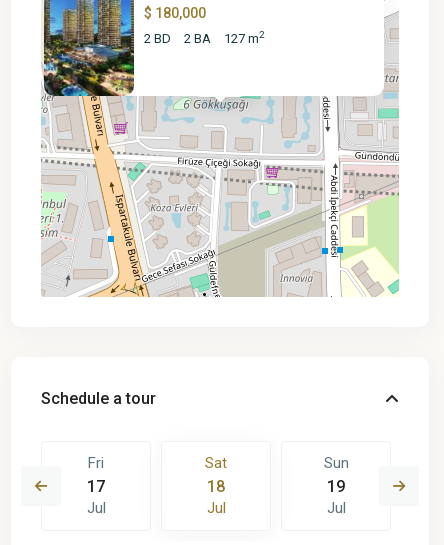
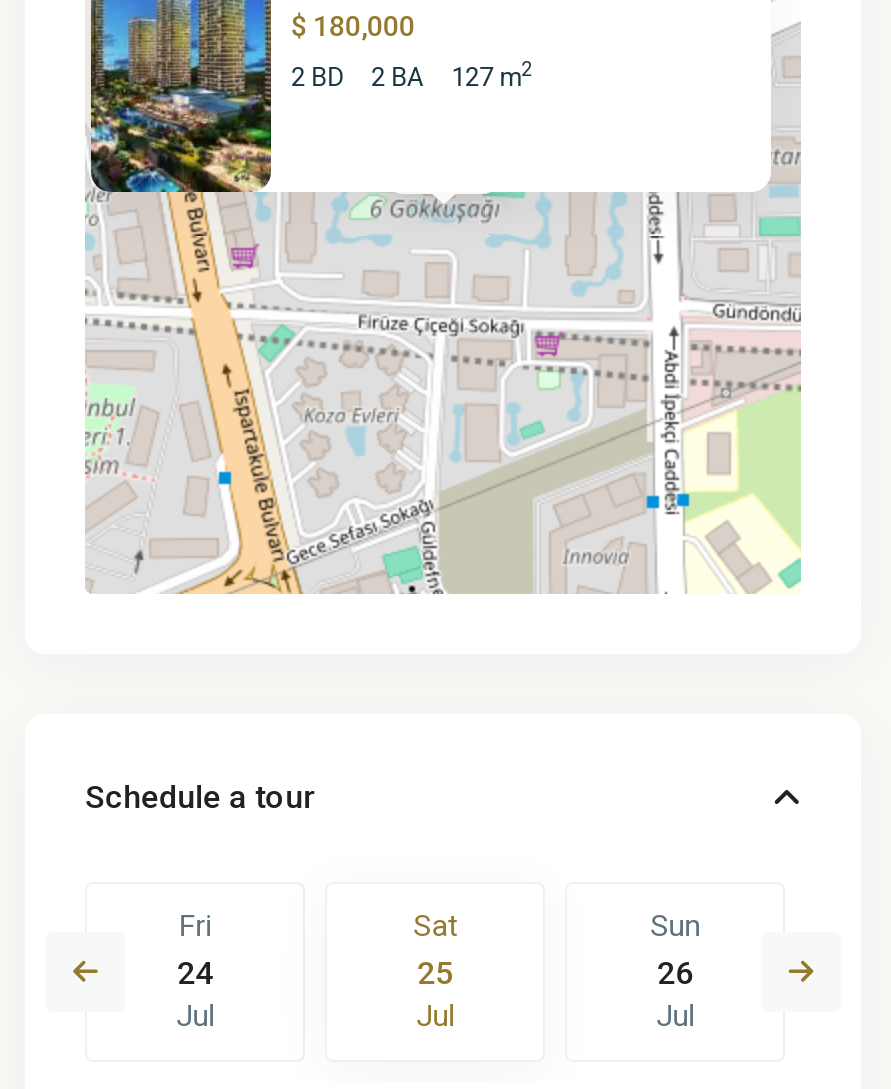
[87,477,105,496] 17 -> [177,953,213,991] 24
[207,477,225,496] 18 -> [417,953,453,991] 25
[327,477,345,496] 19 -> [657,953,693,991] 26

